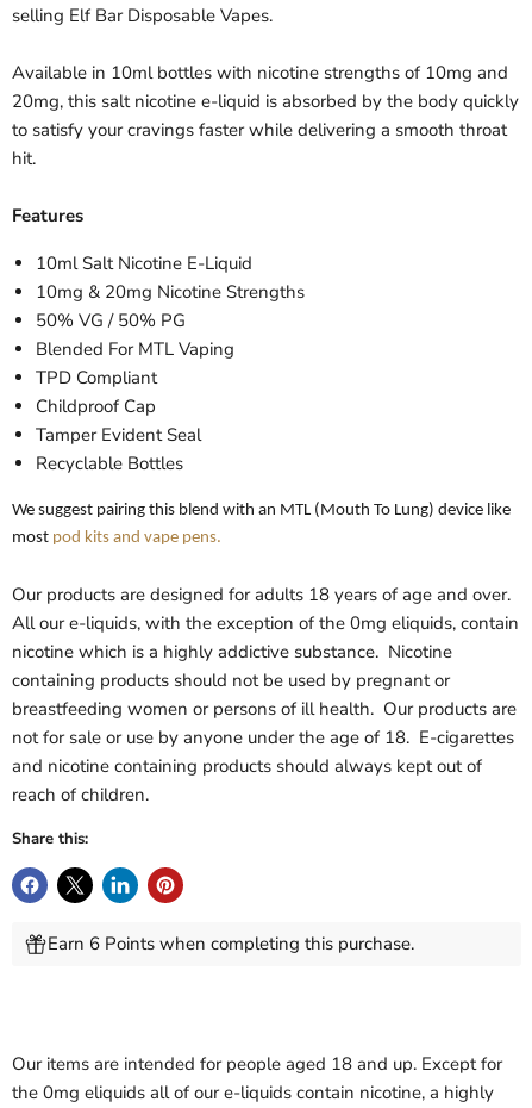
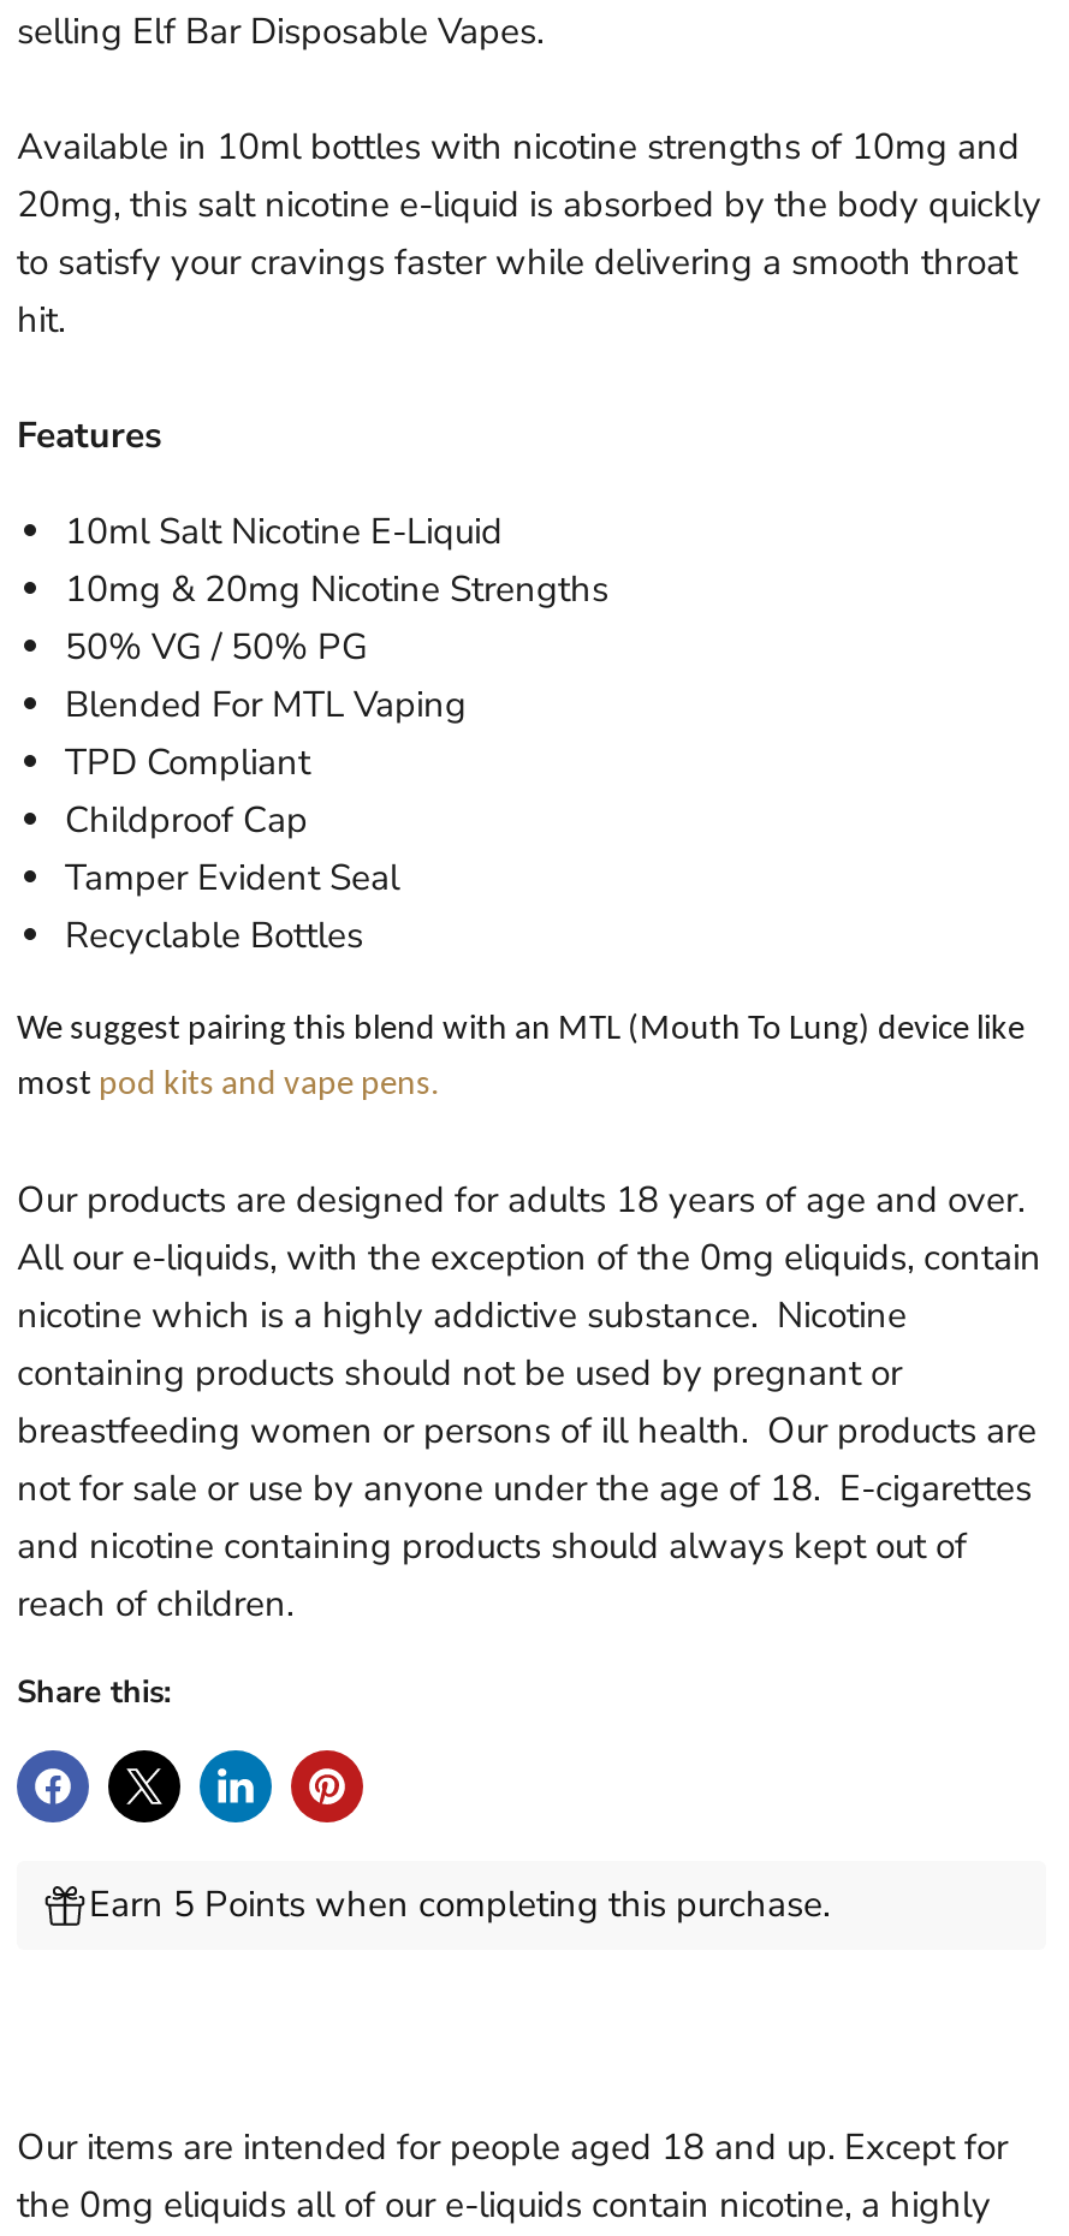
[48,932,414,956] Earn 6 Points when completing this purchase. -> [89,1880,830,1928] Earn 5 Points when completing this purchase.

